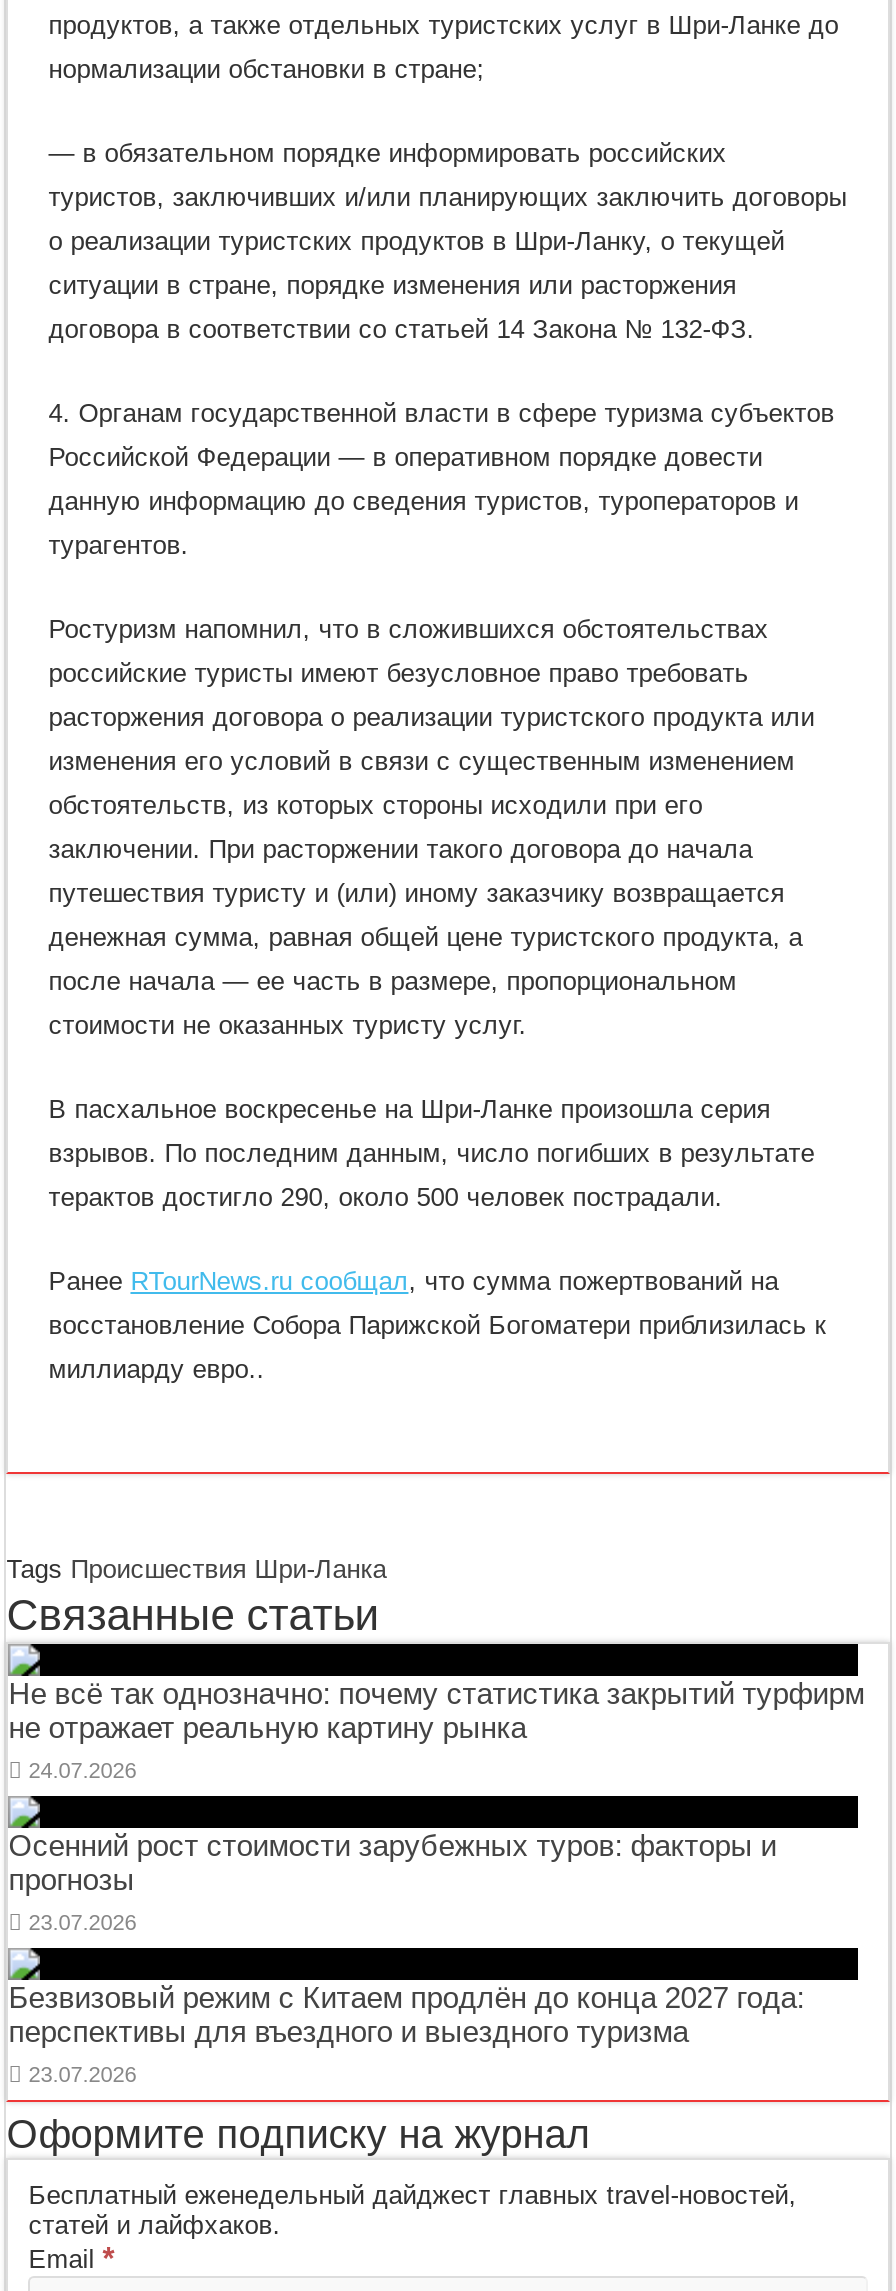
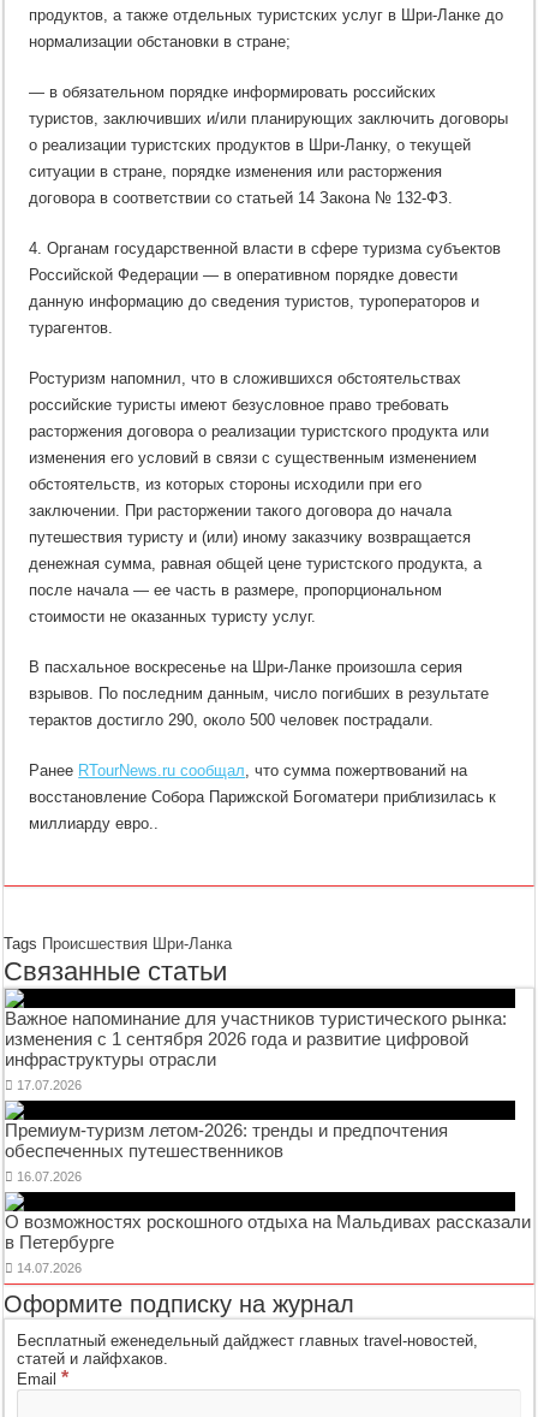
[8,1676,864,1782] Не всё так однозначно: почему статистика закрытий турфирм | не отражает реальную картину рынка | 24.07.2026 -> [5,1008,507,1092] Важное напоминание для участников туристического рынка: | изменения с 1 сентября 2026 года и развитие цифровой | инфраструктуры отрасли | 17.07.2026
[8,1828,776,1934] Осенний рост стоимости зарубежных туров: факторы и | прогнозы | 23.07.2026 -> [5,1120,448,1184] Премиум‑туризм летом‑2026: тренды и предпочтения | обеспеченных путешественников | 16.07.2026
[8,1980,804,2086] Безвизовый режим с Китаем продлён до конца 2027 года: | перспективы для въездного и выездного туризма | 23.07.2026 -> [5,1211,531,1275] О возможностях роскошного отдыха на Мальдивах рассказали | в Петербурге | 14.07.2026

